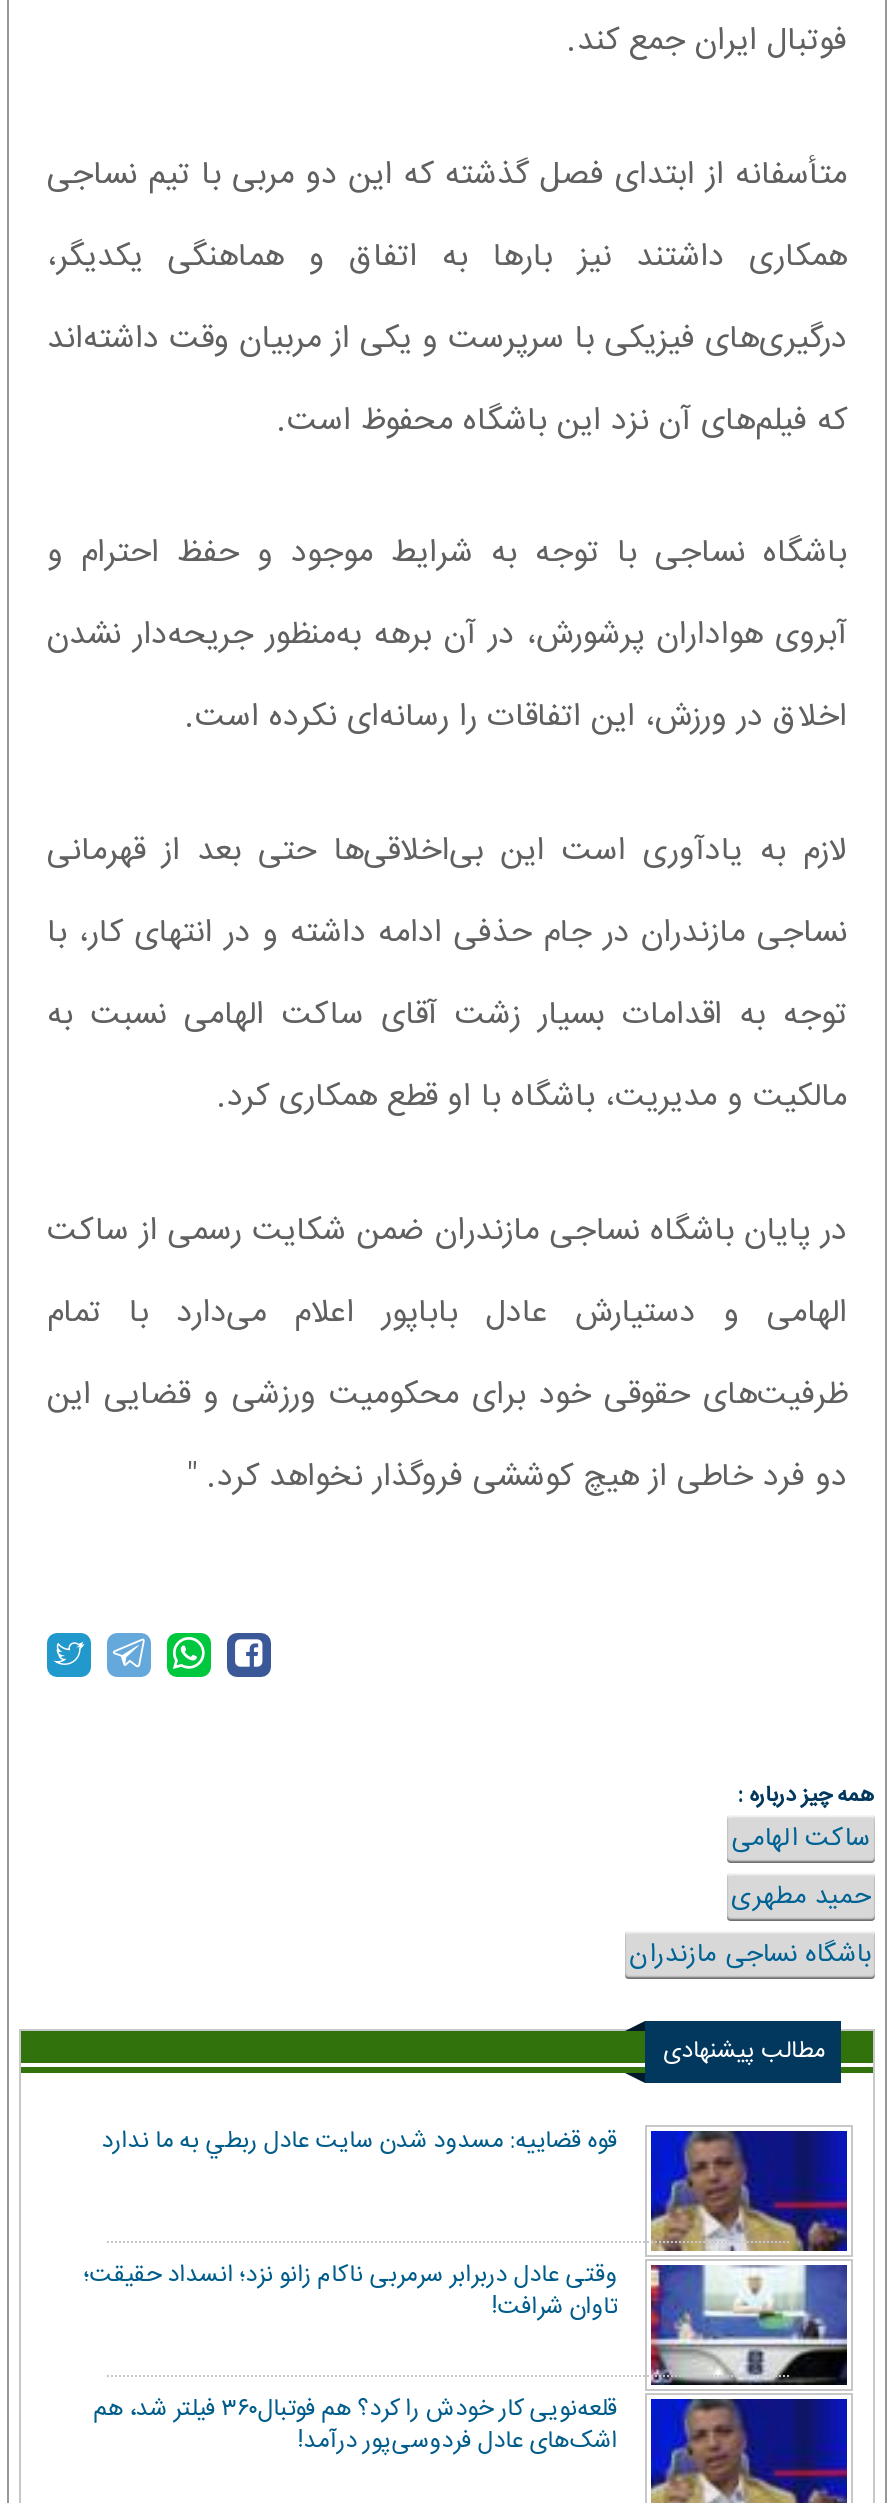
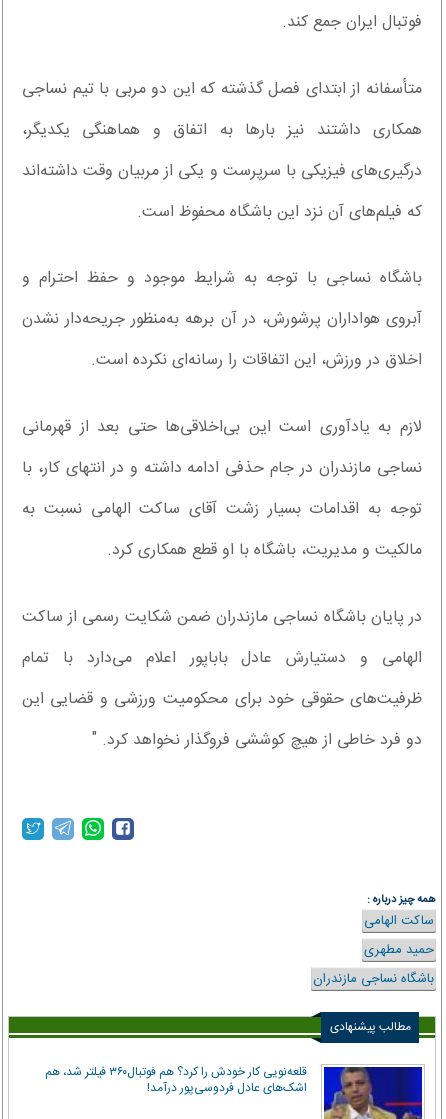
[84,2121,849,2387] [image] | قوه قضاييه: مسدود شدن سايت عادل ربطي به ما ندارد | وقتی عادل دربرابر سرمربی ناکام زانو نزد؛ انسداد حقیقت؛ | تاوان شرافت! -> none

